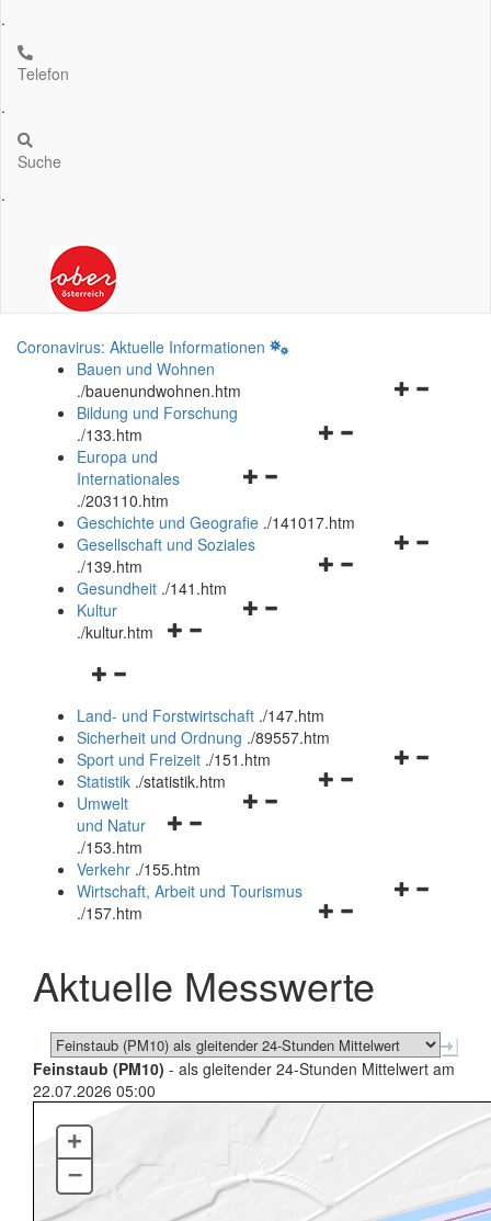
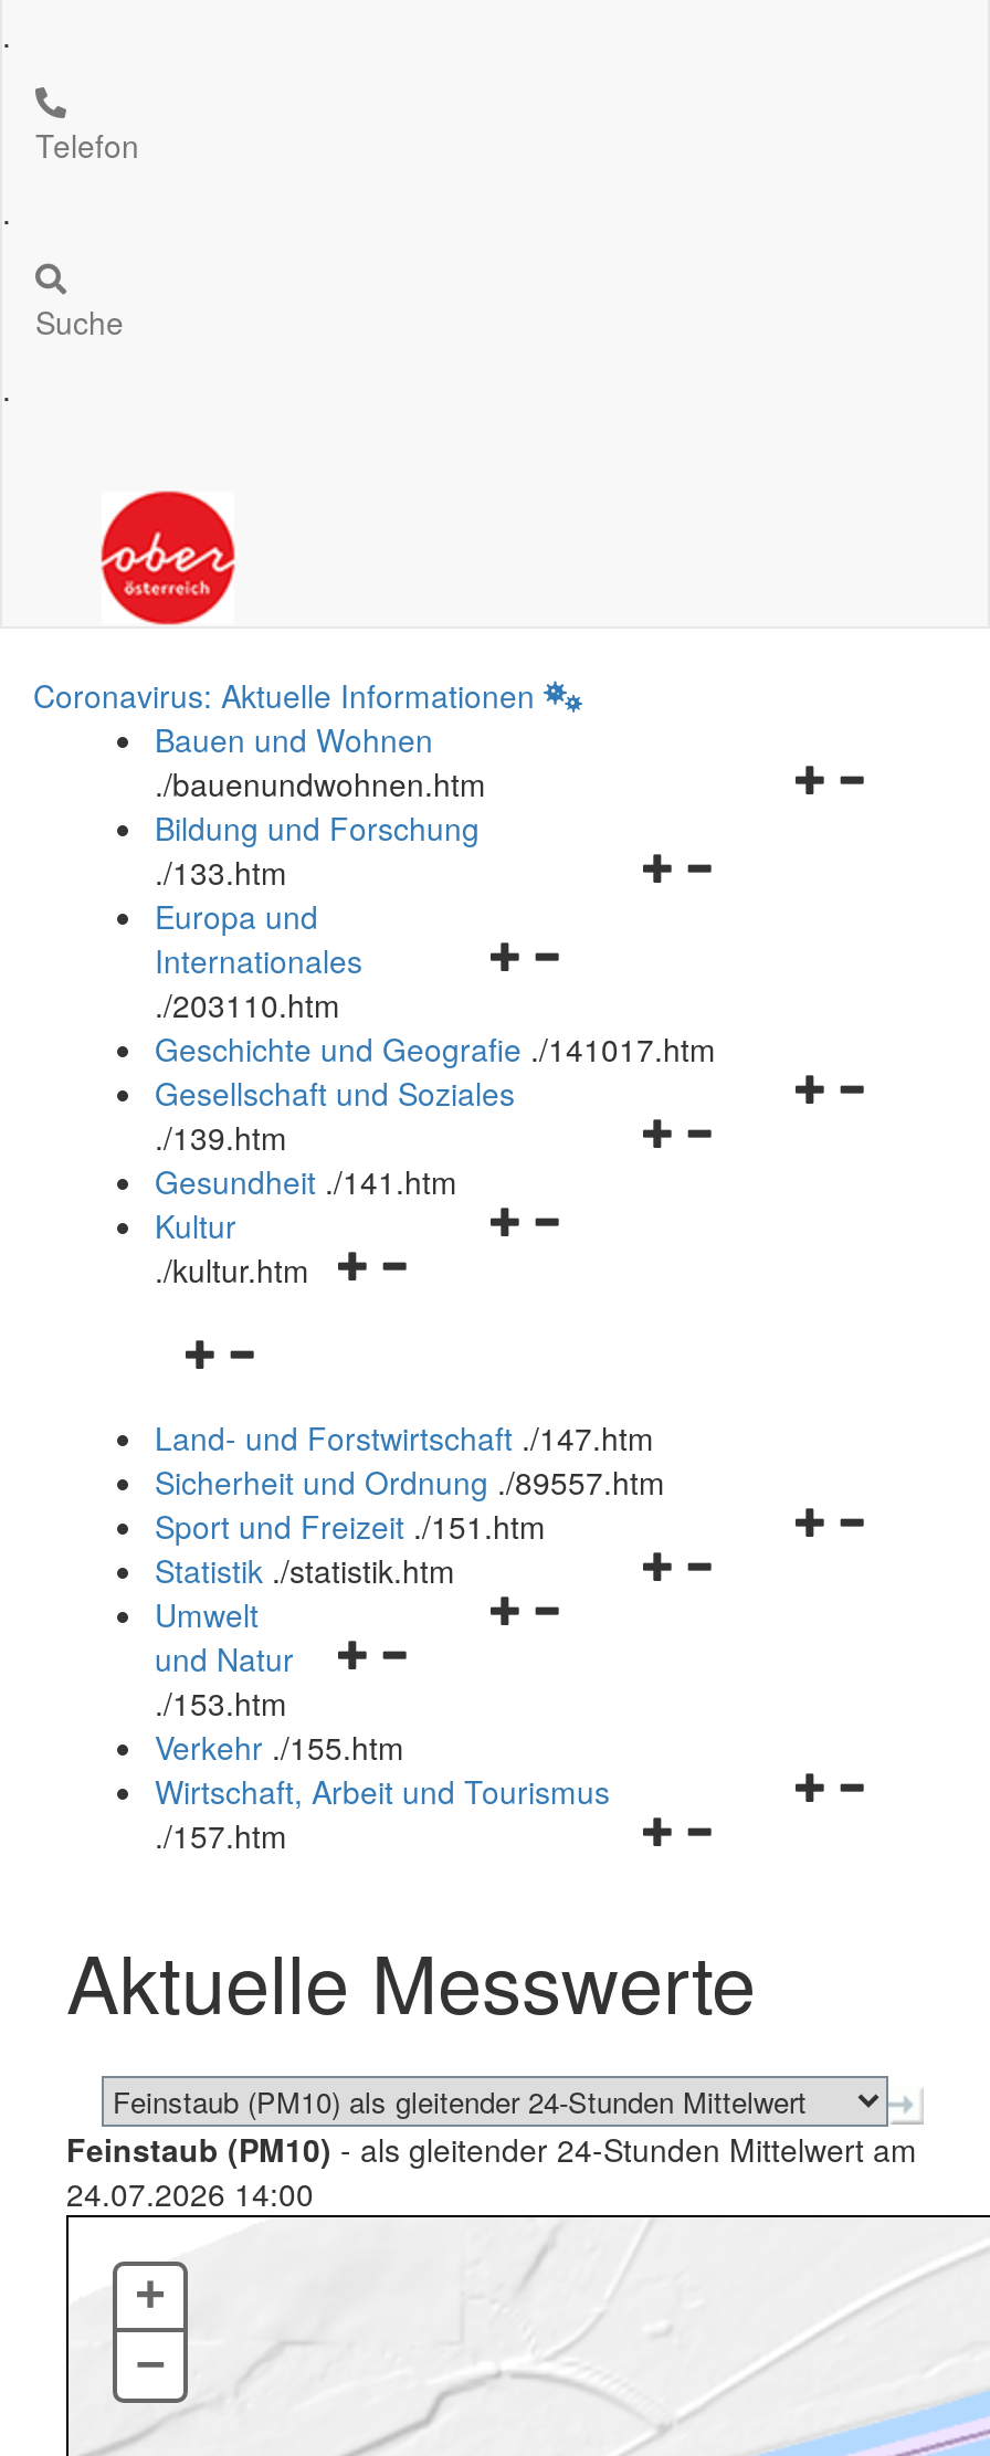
[33,1079,156,1101] 22.07.2026 05:00 -> [66,2171,314,2215] 24.07.2026 14:00

